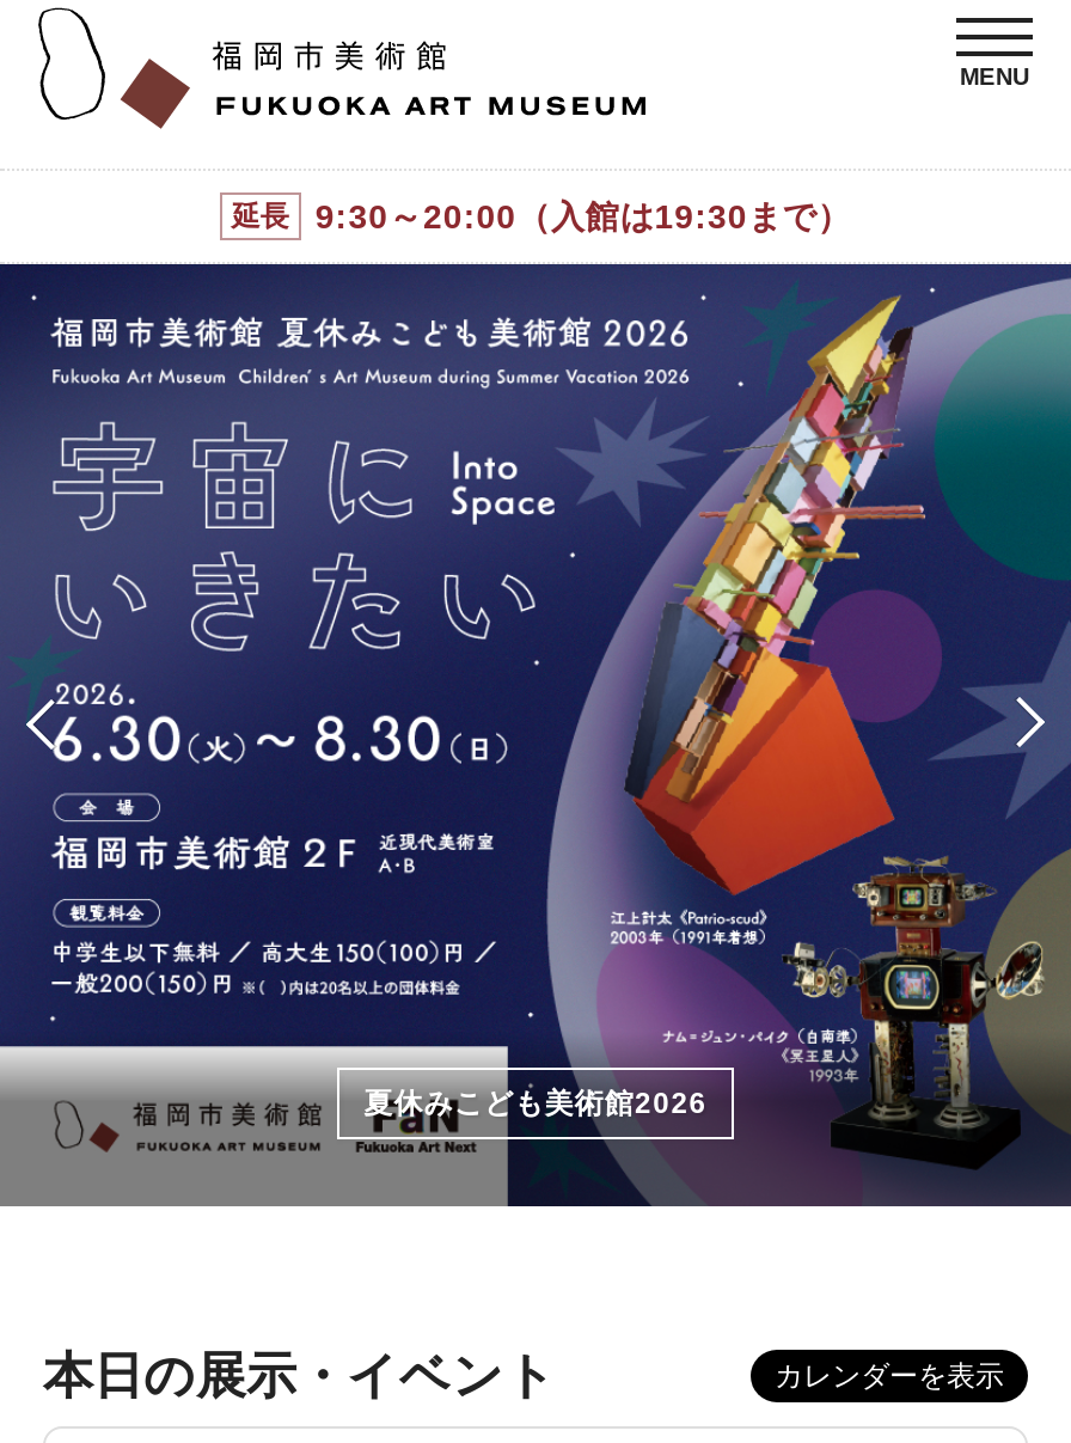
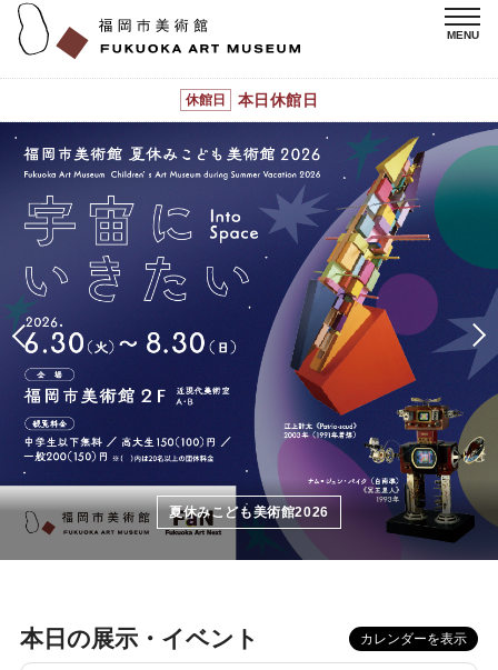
[232,197,851,235] 延長 | 9:30～20:00（入館は19:30まで） -> [186,91,318,109] 休館日 | 本日休館日

